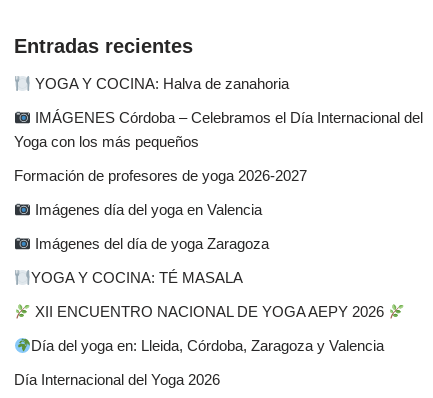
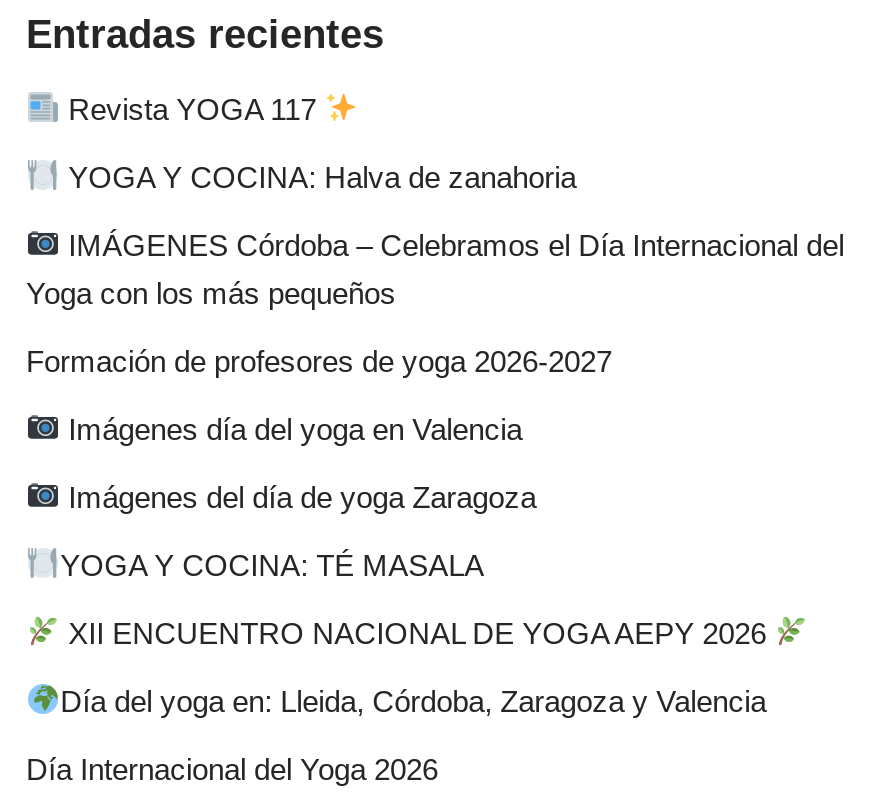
none -> [60,92,324,126] Revista YOGA 117

